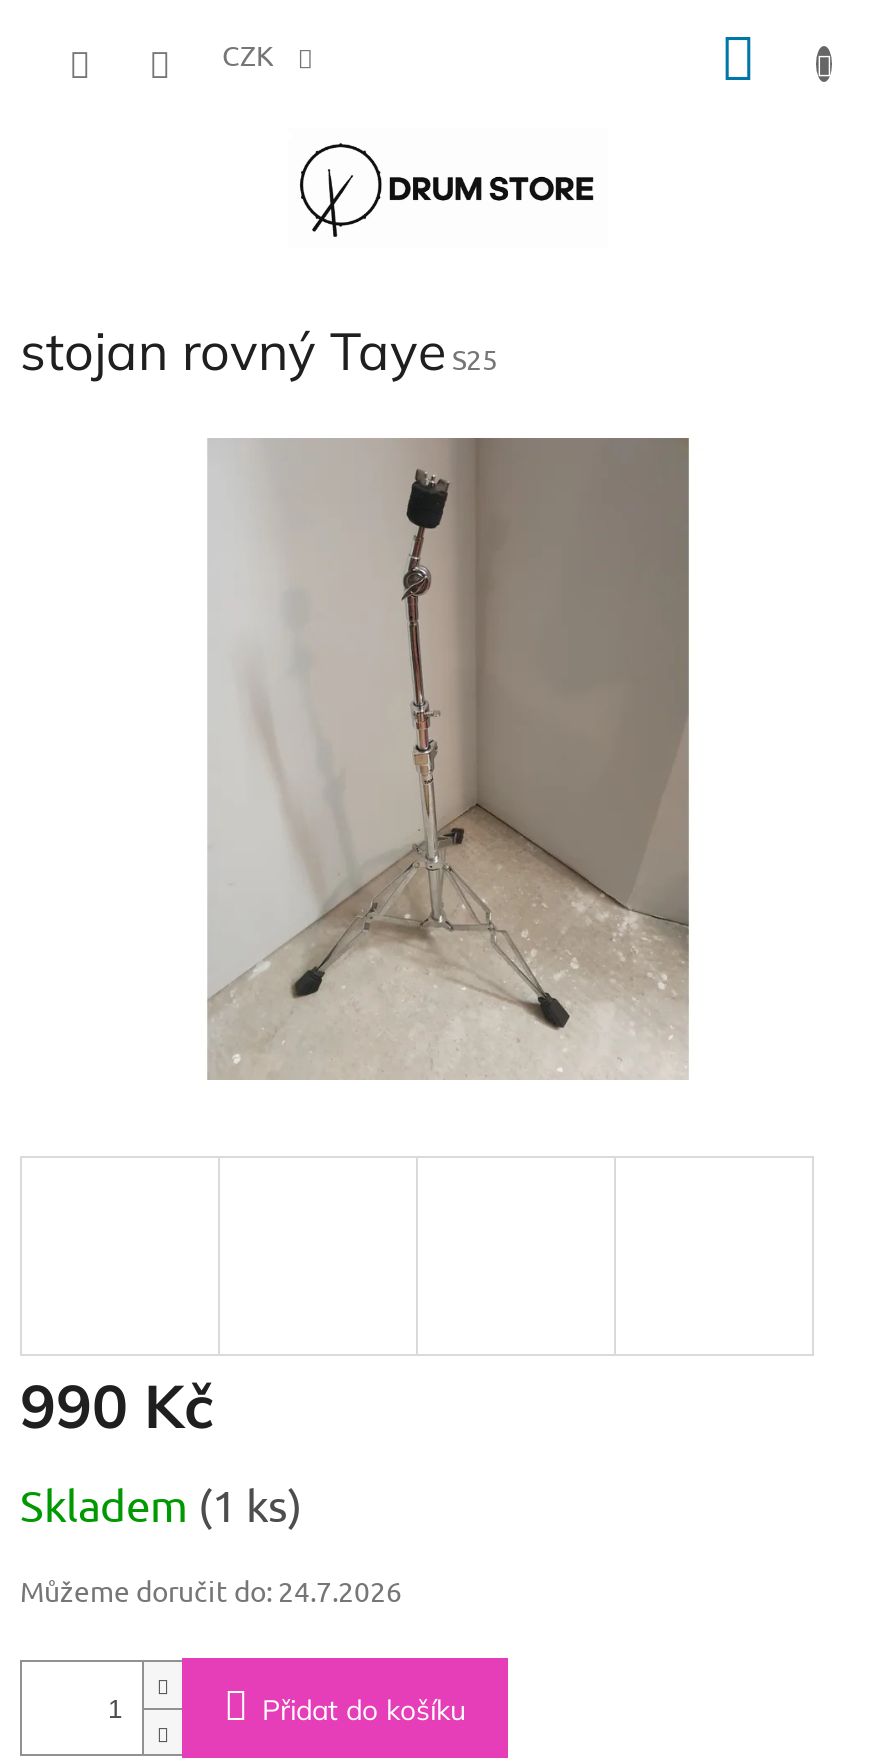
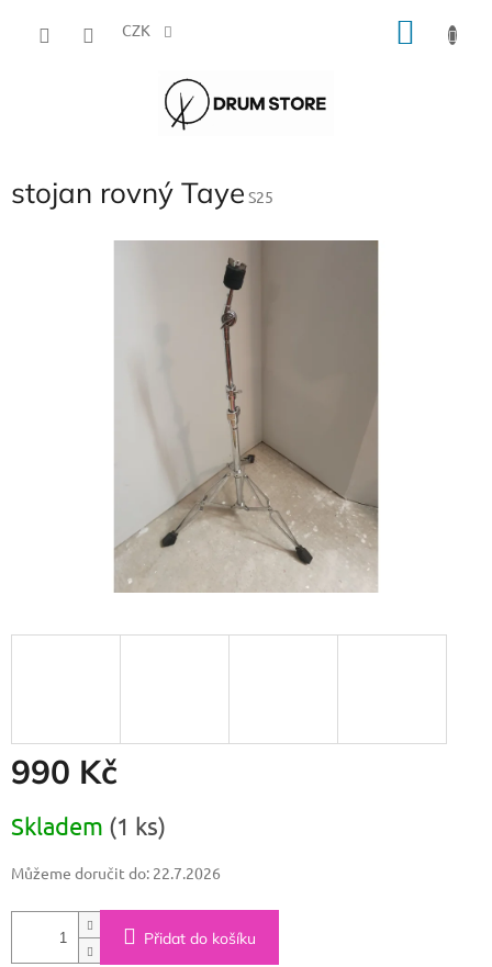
[20,1573,402,1609] Můžeme doručit do: 24.7.2026 -> [11,863,221,883] Můžeme doručit do: 22.7.2026

